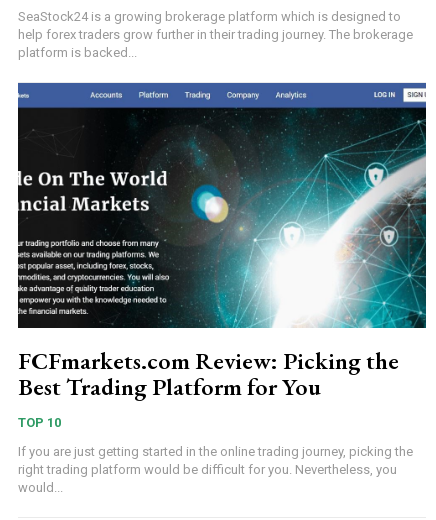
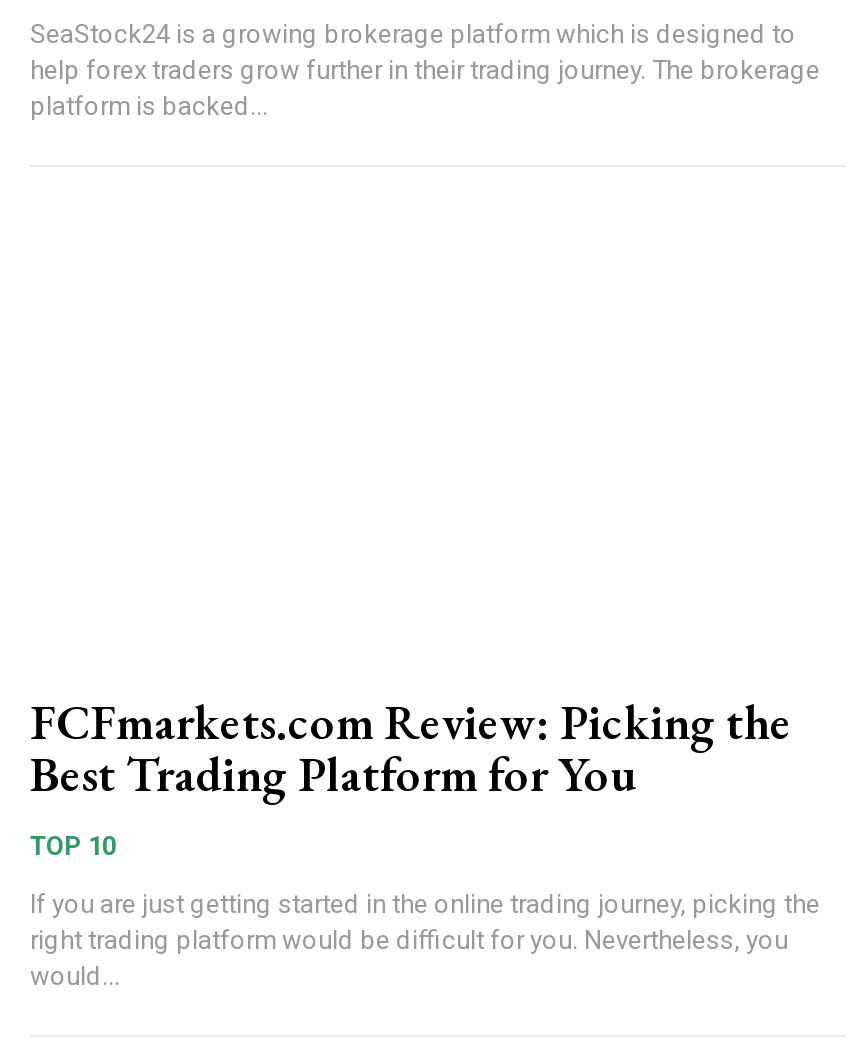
[17,82,427,329] [image] -> none

